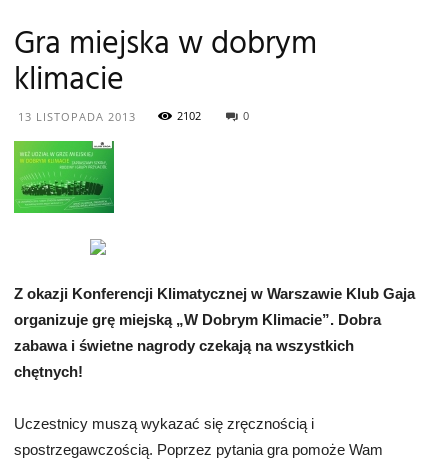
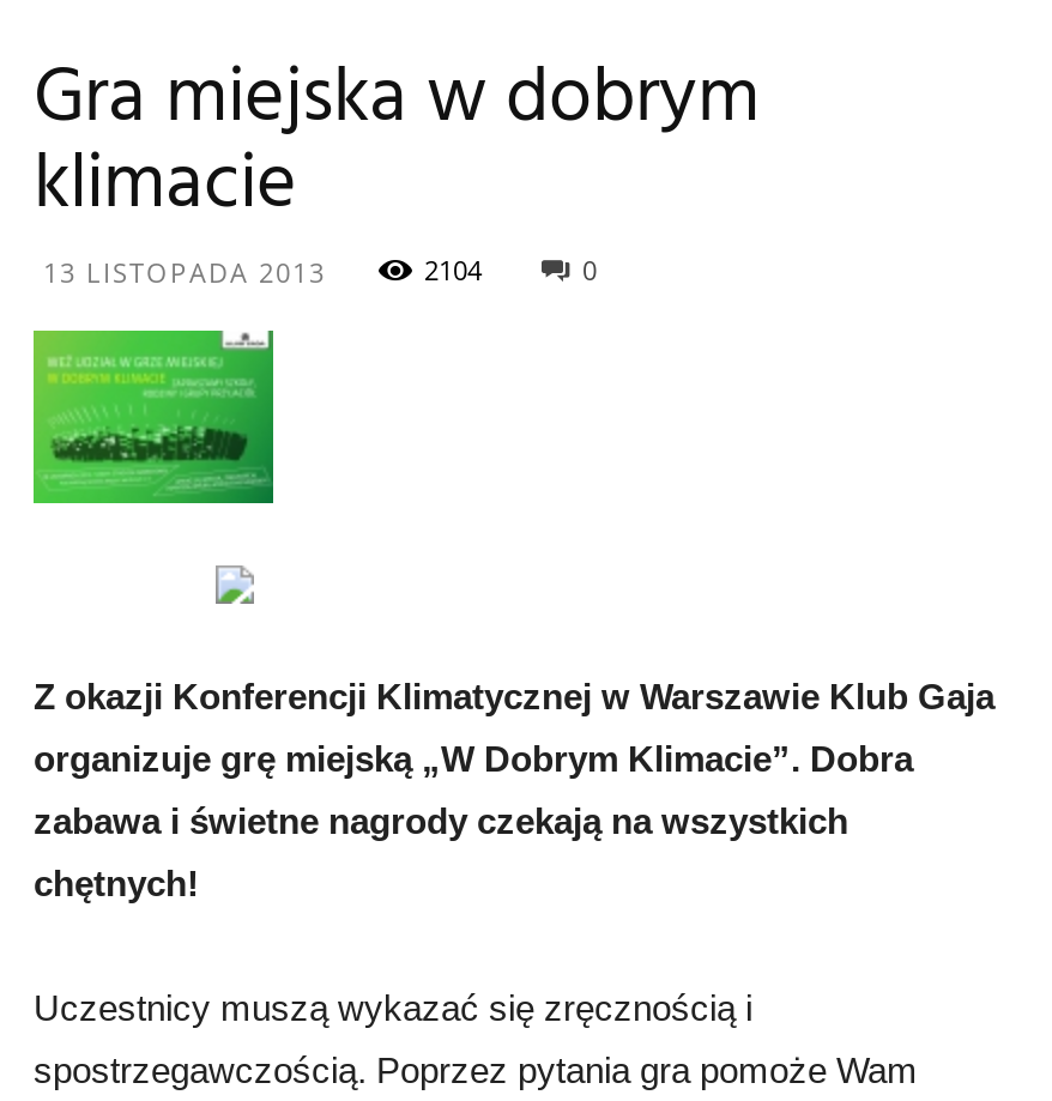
[177,108,201,123] 2102 -> [424,251,482,287] 2104

